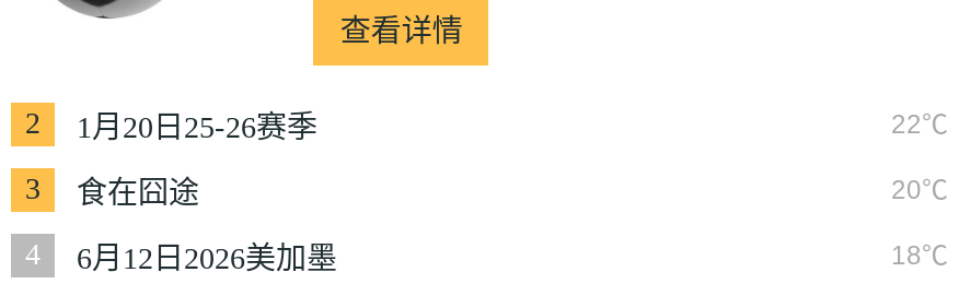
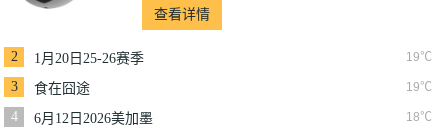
[891,110,948,140] 22℃ -> [406,50,432,64] 19℃
[891,175,948,206] 20℃ -> [406,80,432,94] 19℃

